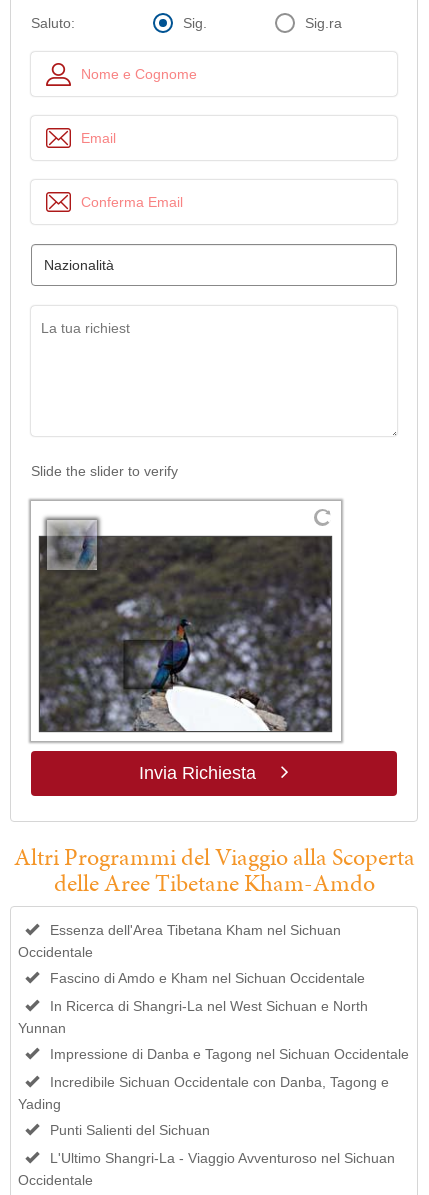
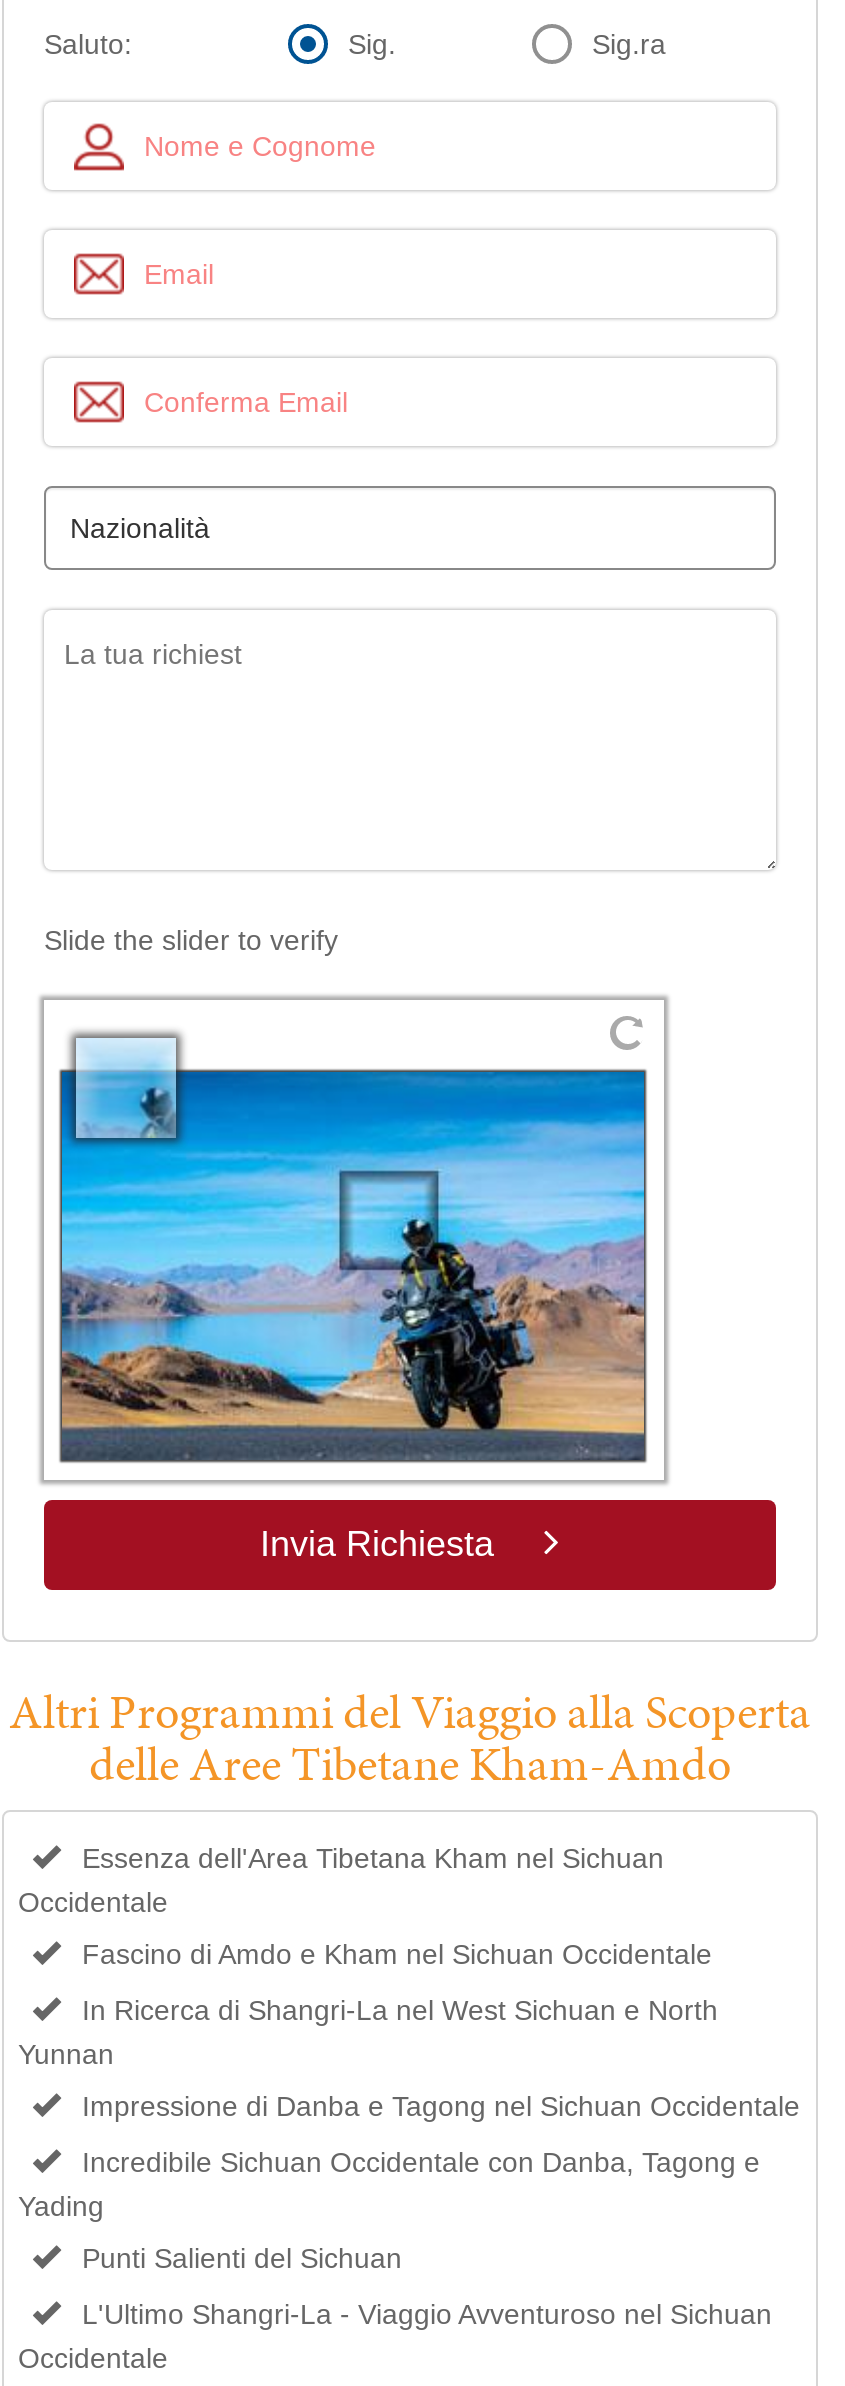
[39,521,332,732] [image] -> [60,1040,646,1462] [image]

